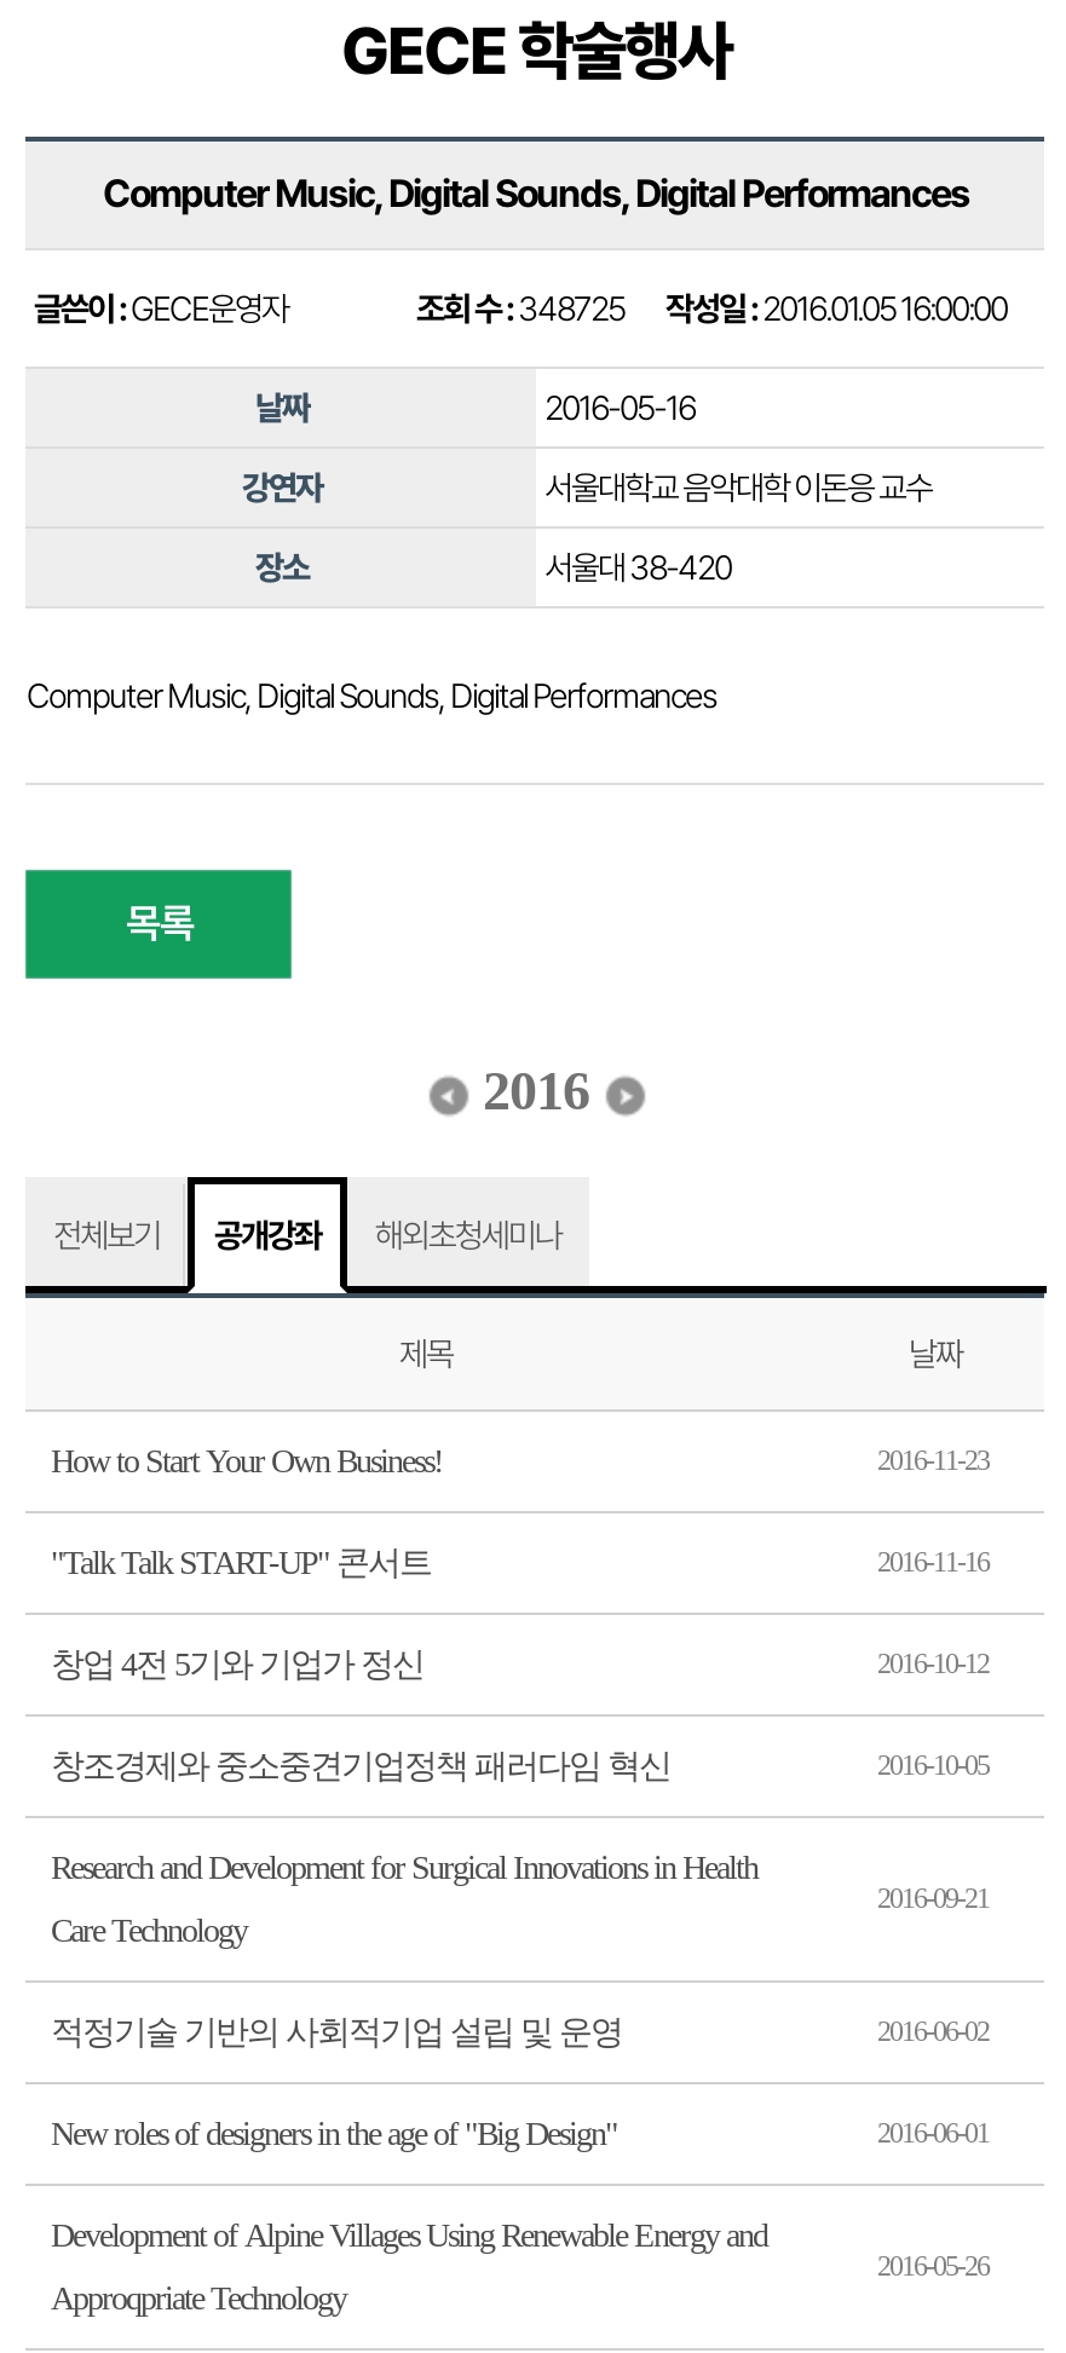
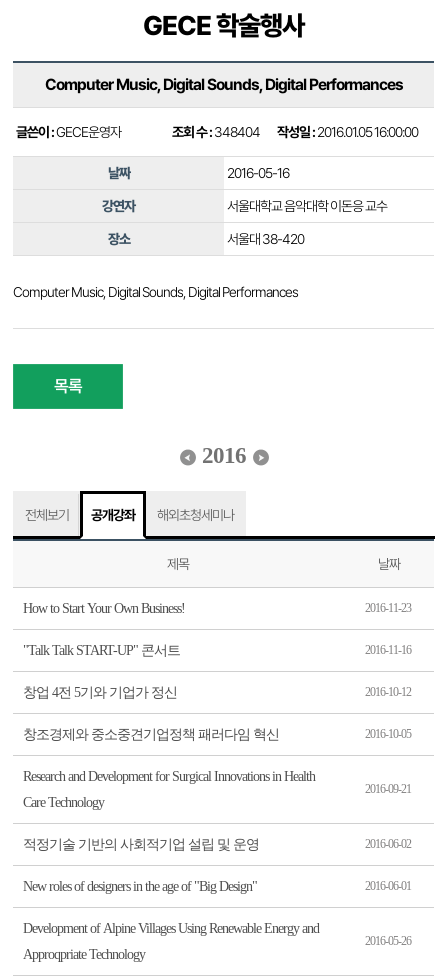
[416,289,1006,328] 조회 수 : 348725 작성일 : 2016.01.05 16:00:00 -> [172,124,418,140] 조회 수 : 348404 작성일 : 2016.01.05 16:00:00

